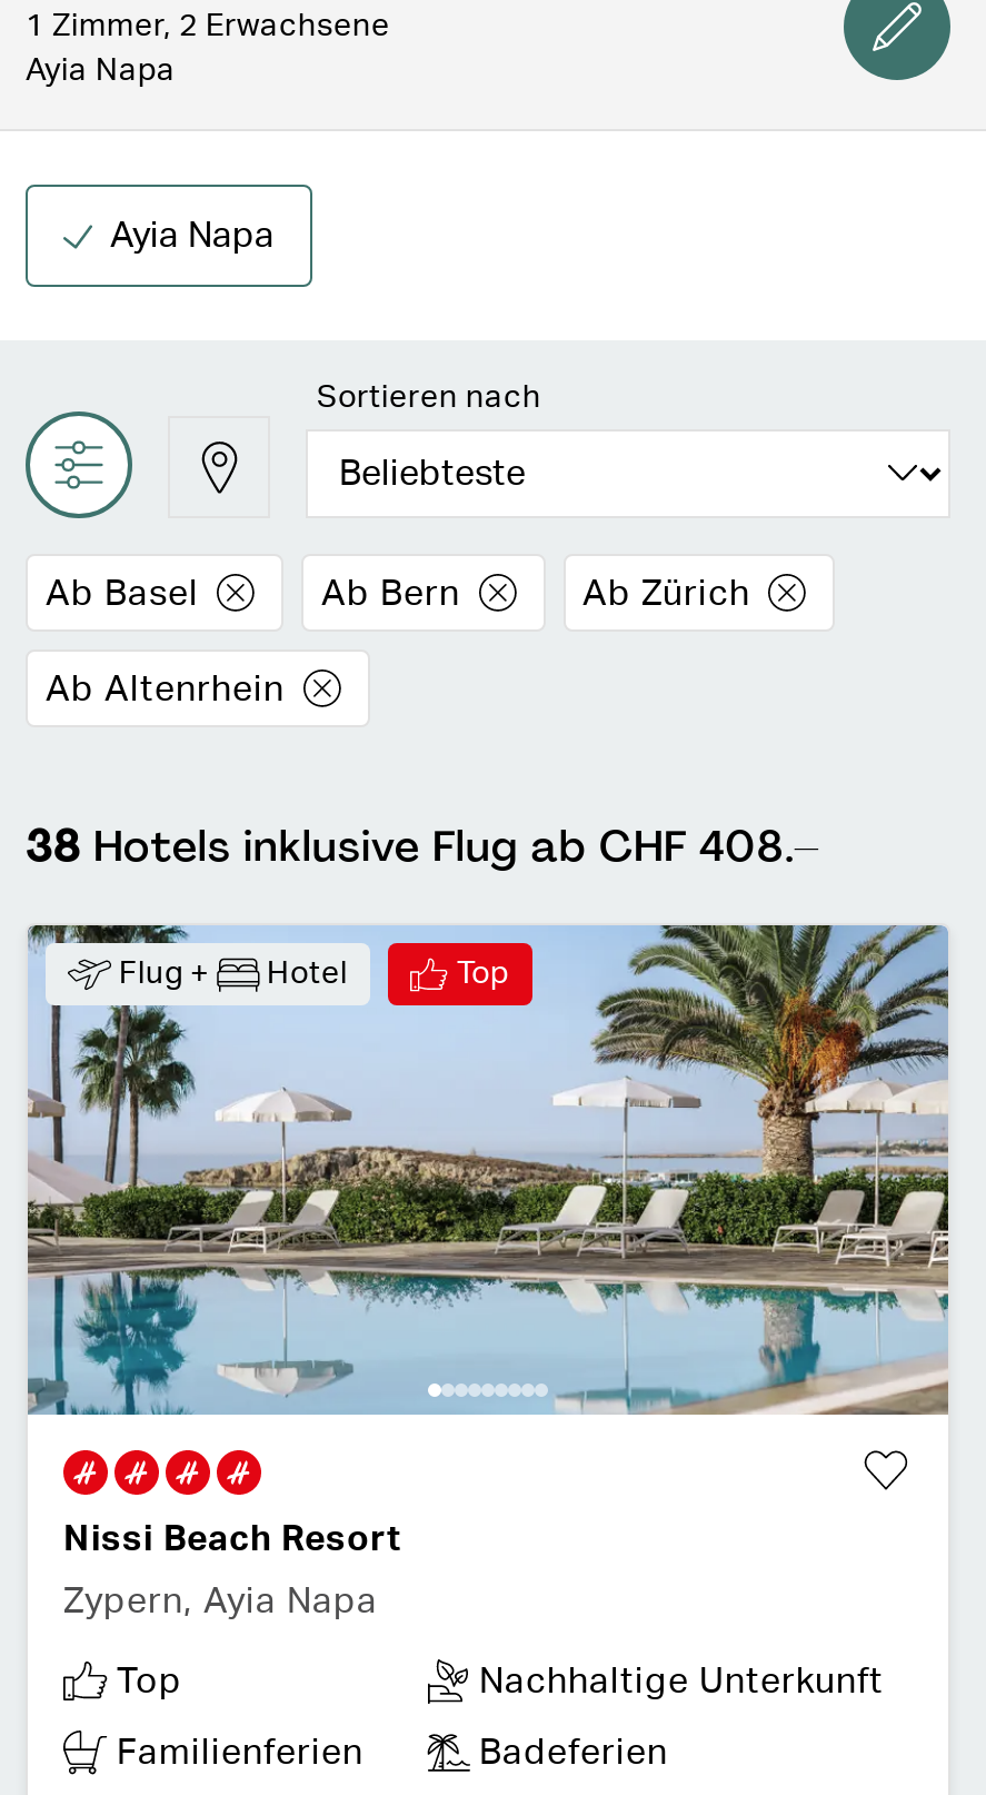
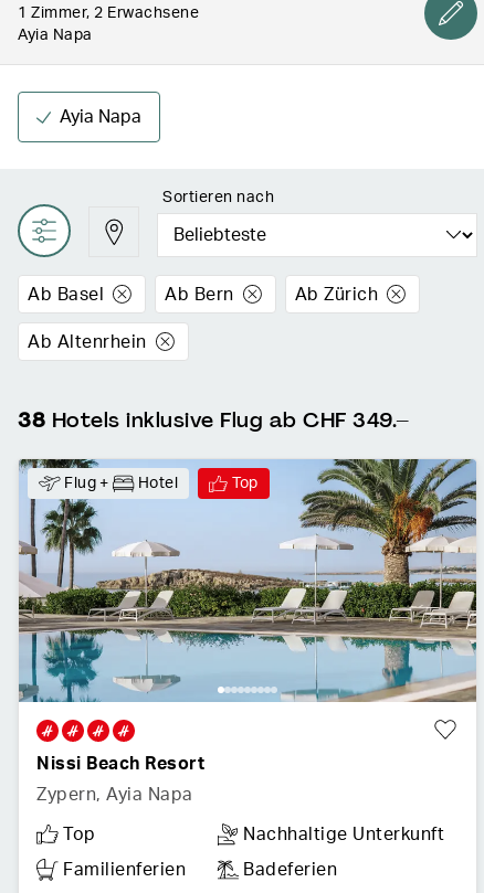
[26,819,820,874] 38 Hotels inklusive Flug ab CHF 408.– -> [18,406,409,434] 38 Hotels inklusive Flug ab CHF 349.–

